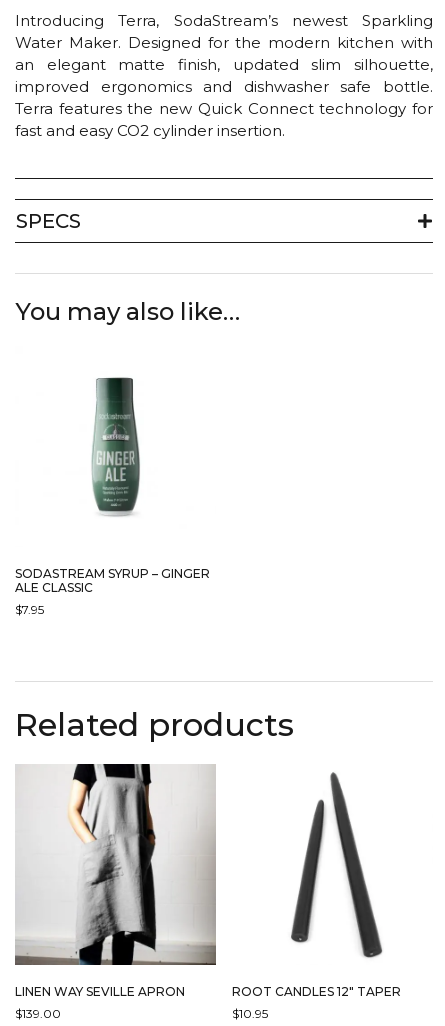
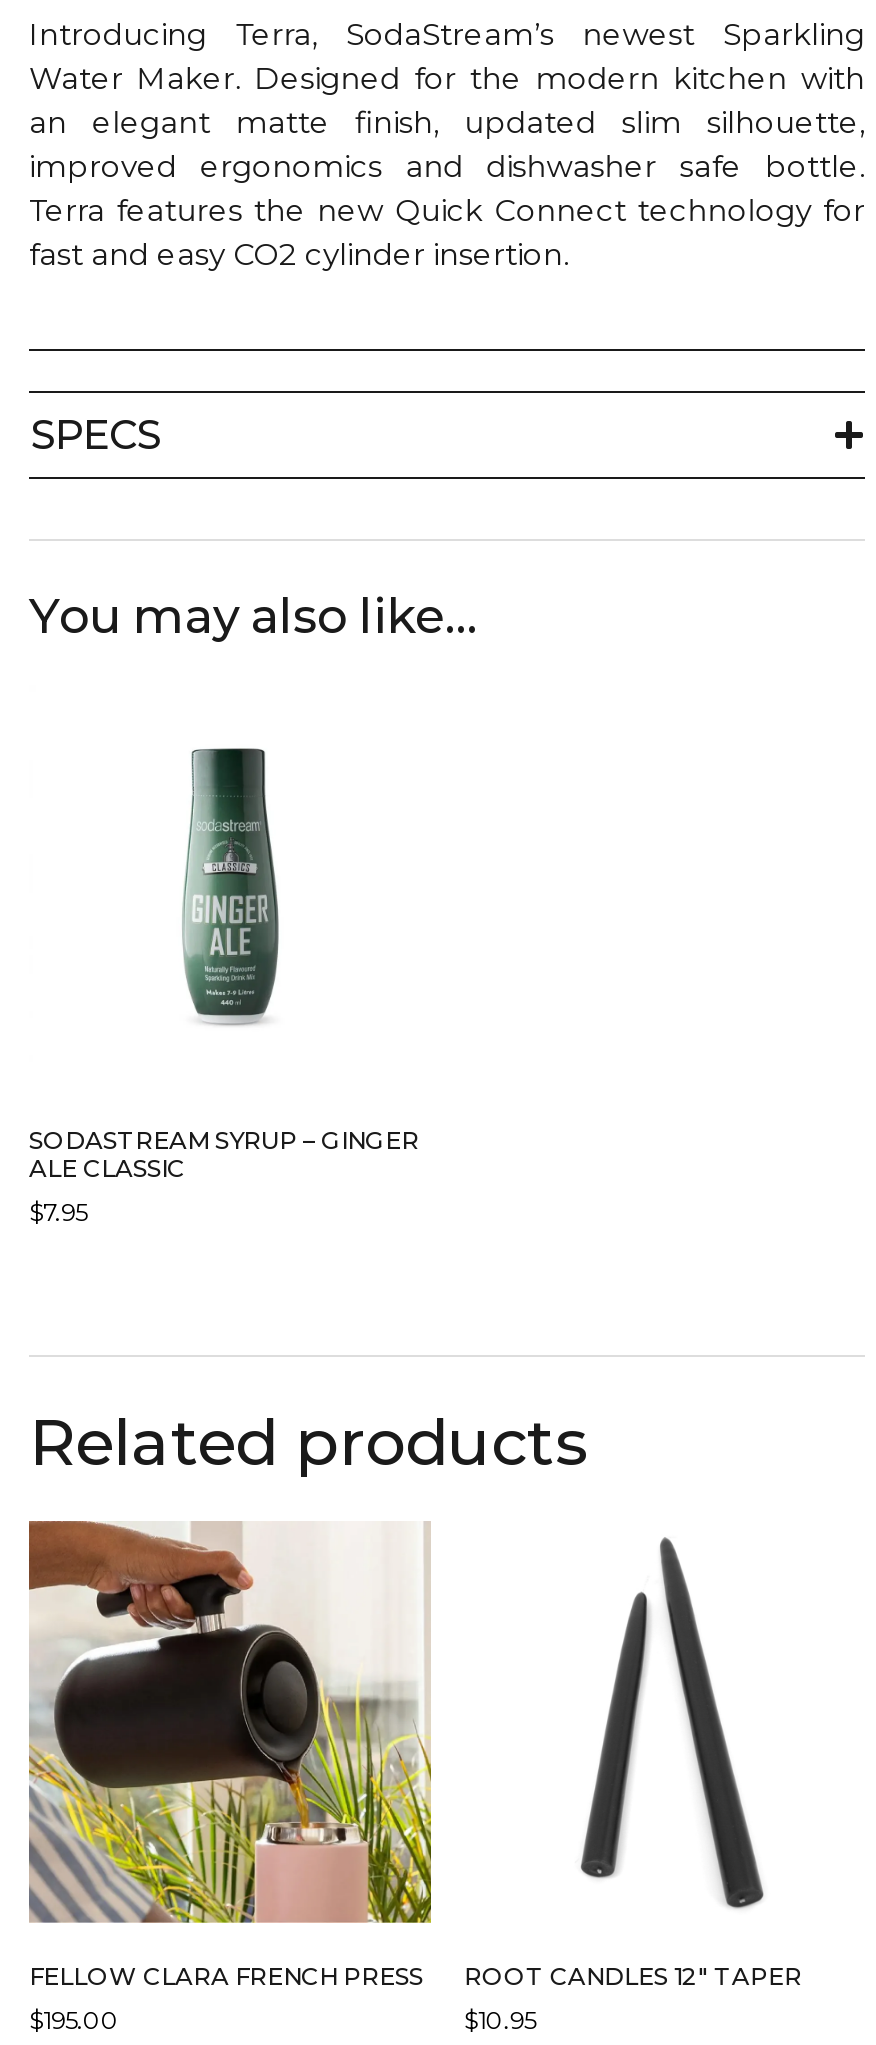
[15,763,217,999] [image] | LINEN WAY SEVILLE APRON -> [27,1519,433,1992] [image] | FELLOW CLARA FRENCH PRESS
[15,1006,61,1021] $139.00 -> [29,2006,119,2036] $195.00

